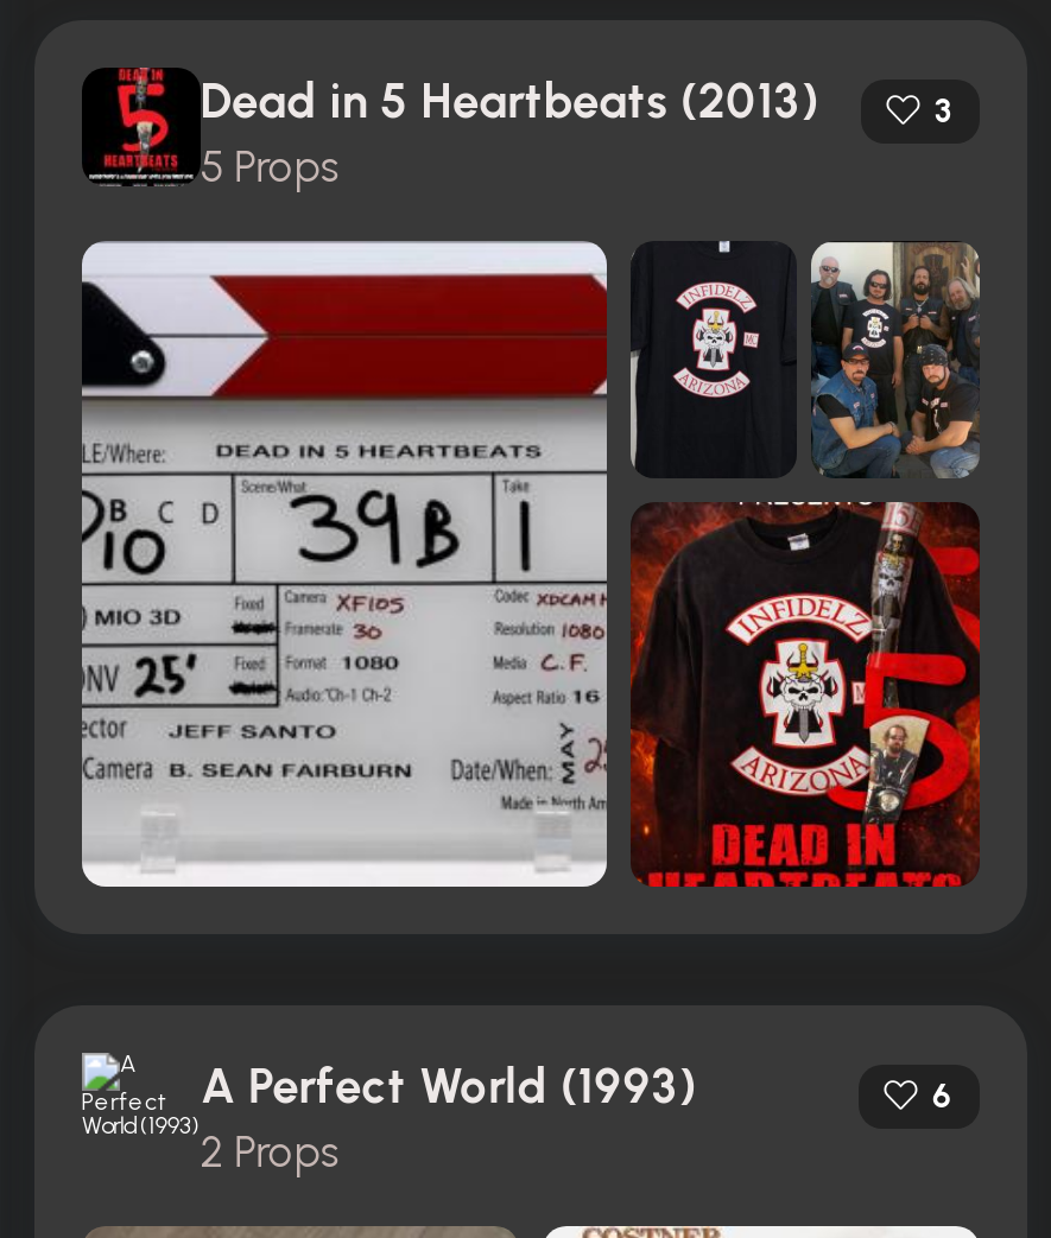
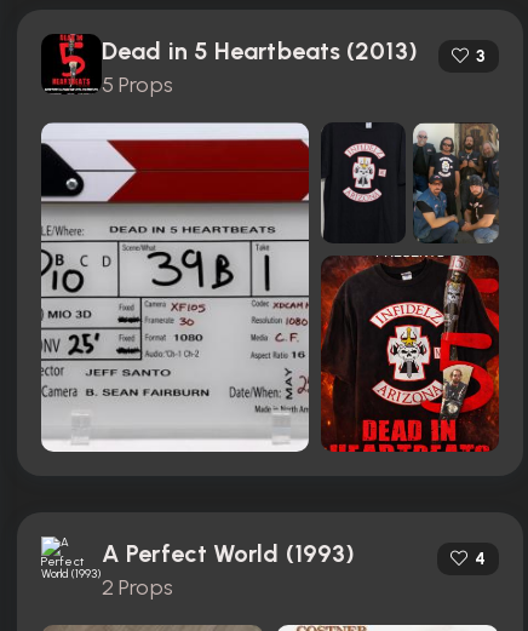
[932,1077,954,1117] 6 -> [475,549,486,569] 4

